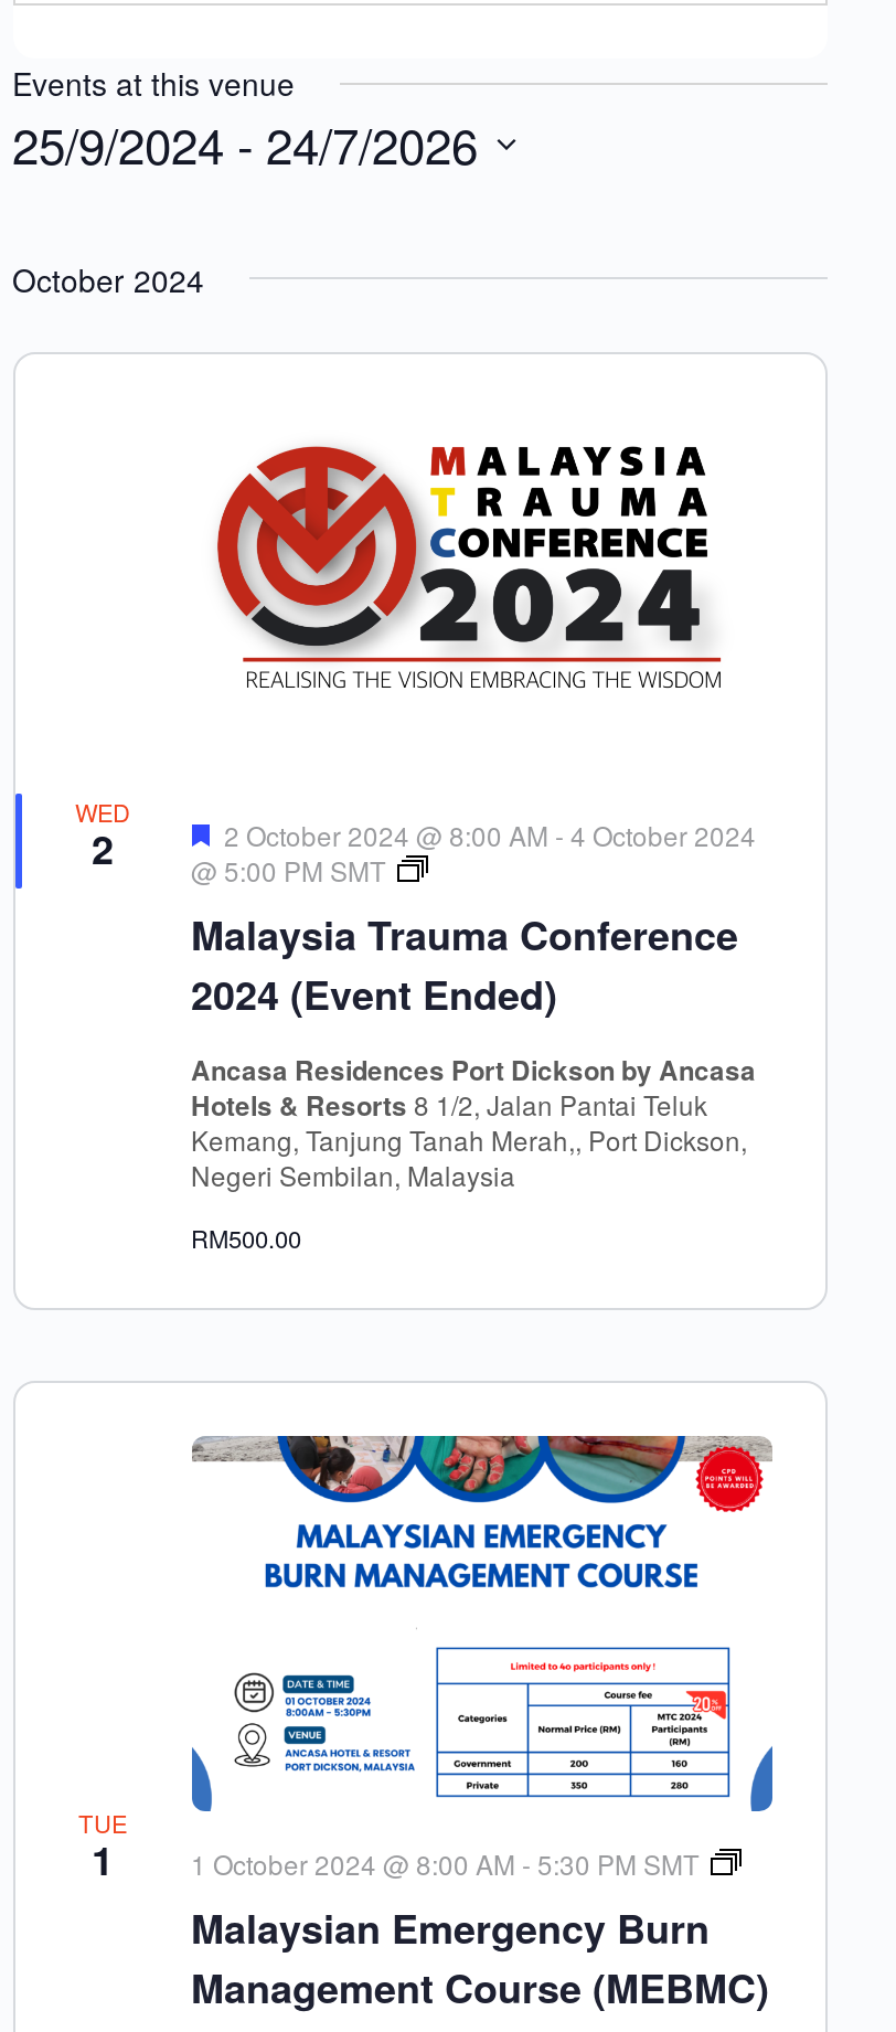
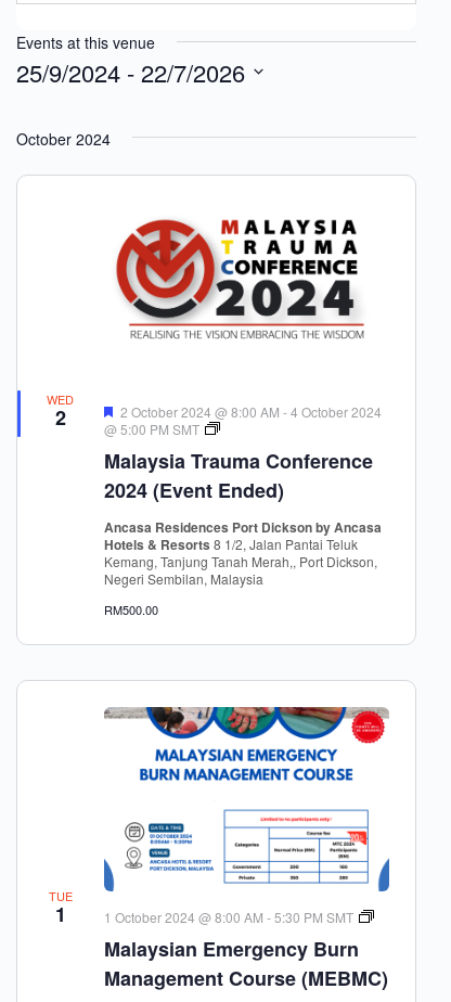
[12,111,478,179] 25/9/2024 - 24/7/2026 -> [16,55,244,89] 25/9/2024 - 22/7/2026

